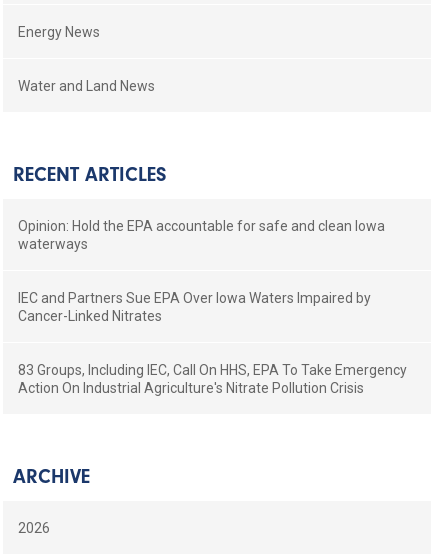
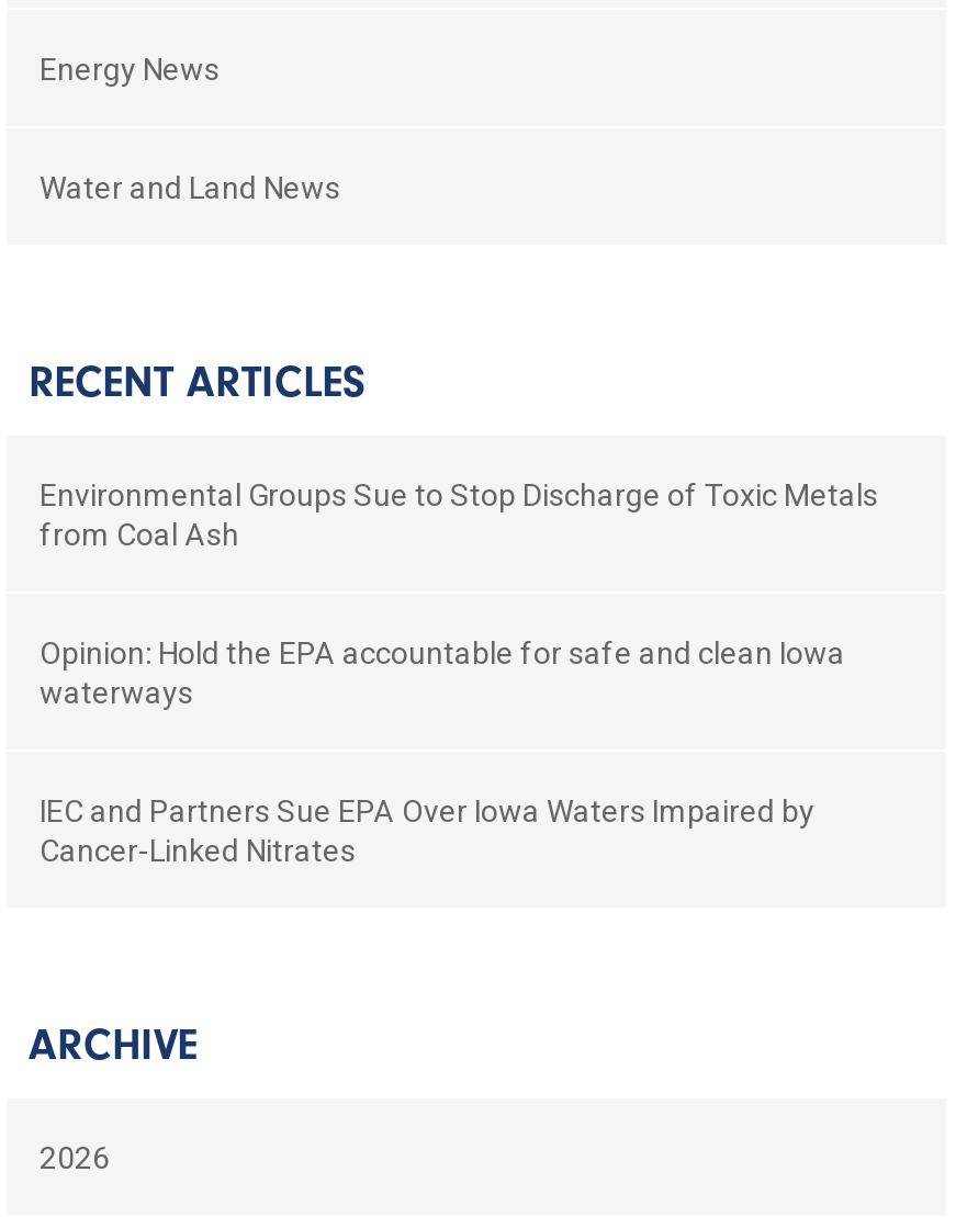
none -> [40,476,878,551] Environmental Groups Sue to Stop Discharge of Toxic Metals | from Coal Ash
moved [18,218,385,324] -> [40,635,845,867]: Opinion: Hold the EPA accountable for safe and clean Iowa | waterways | IEC and Partners Sue EPA Over Iowa Waters Impaired by | Cancer-Linked Nitrates
[18,362,407,396] 83 Groups, Including IEC, Call On HHS, EPA To Take Emergency | Action On Industrial Agriculture's Nitrate Pollution Crisis -> none

